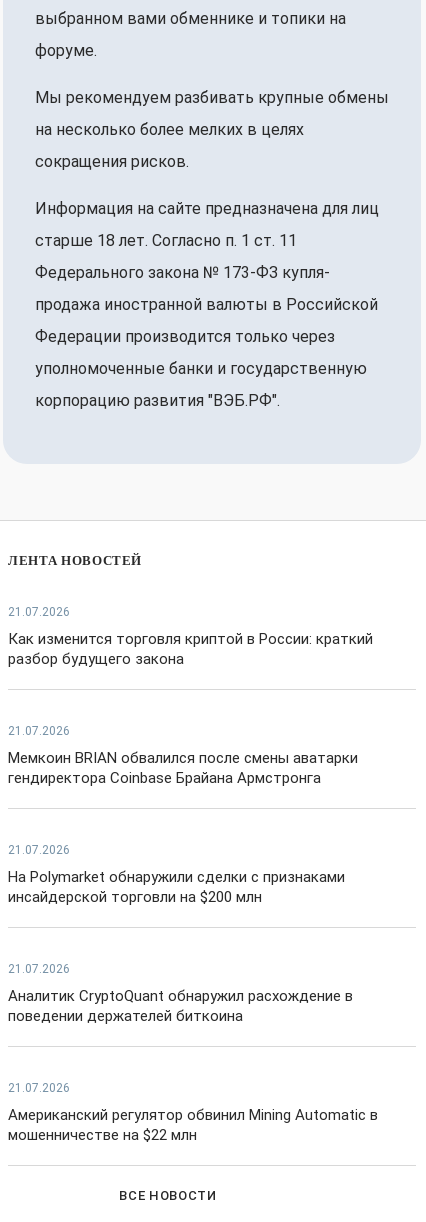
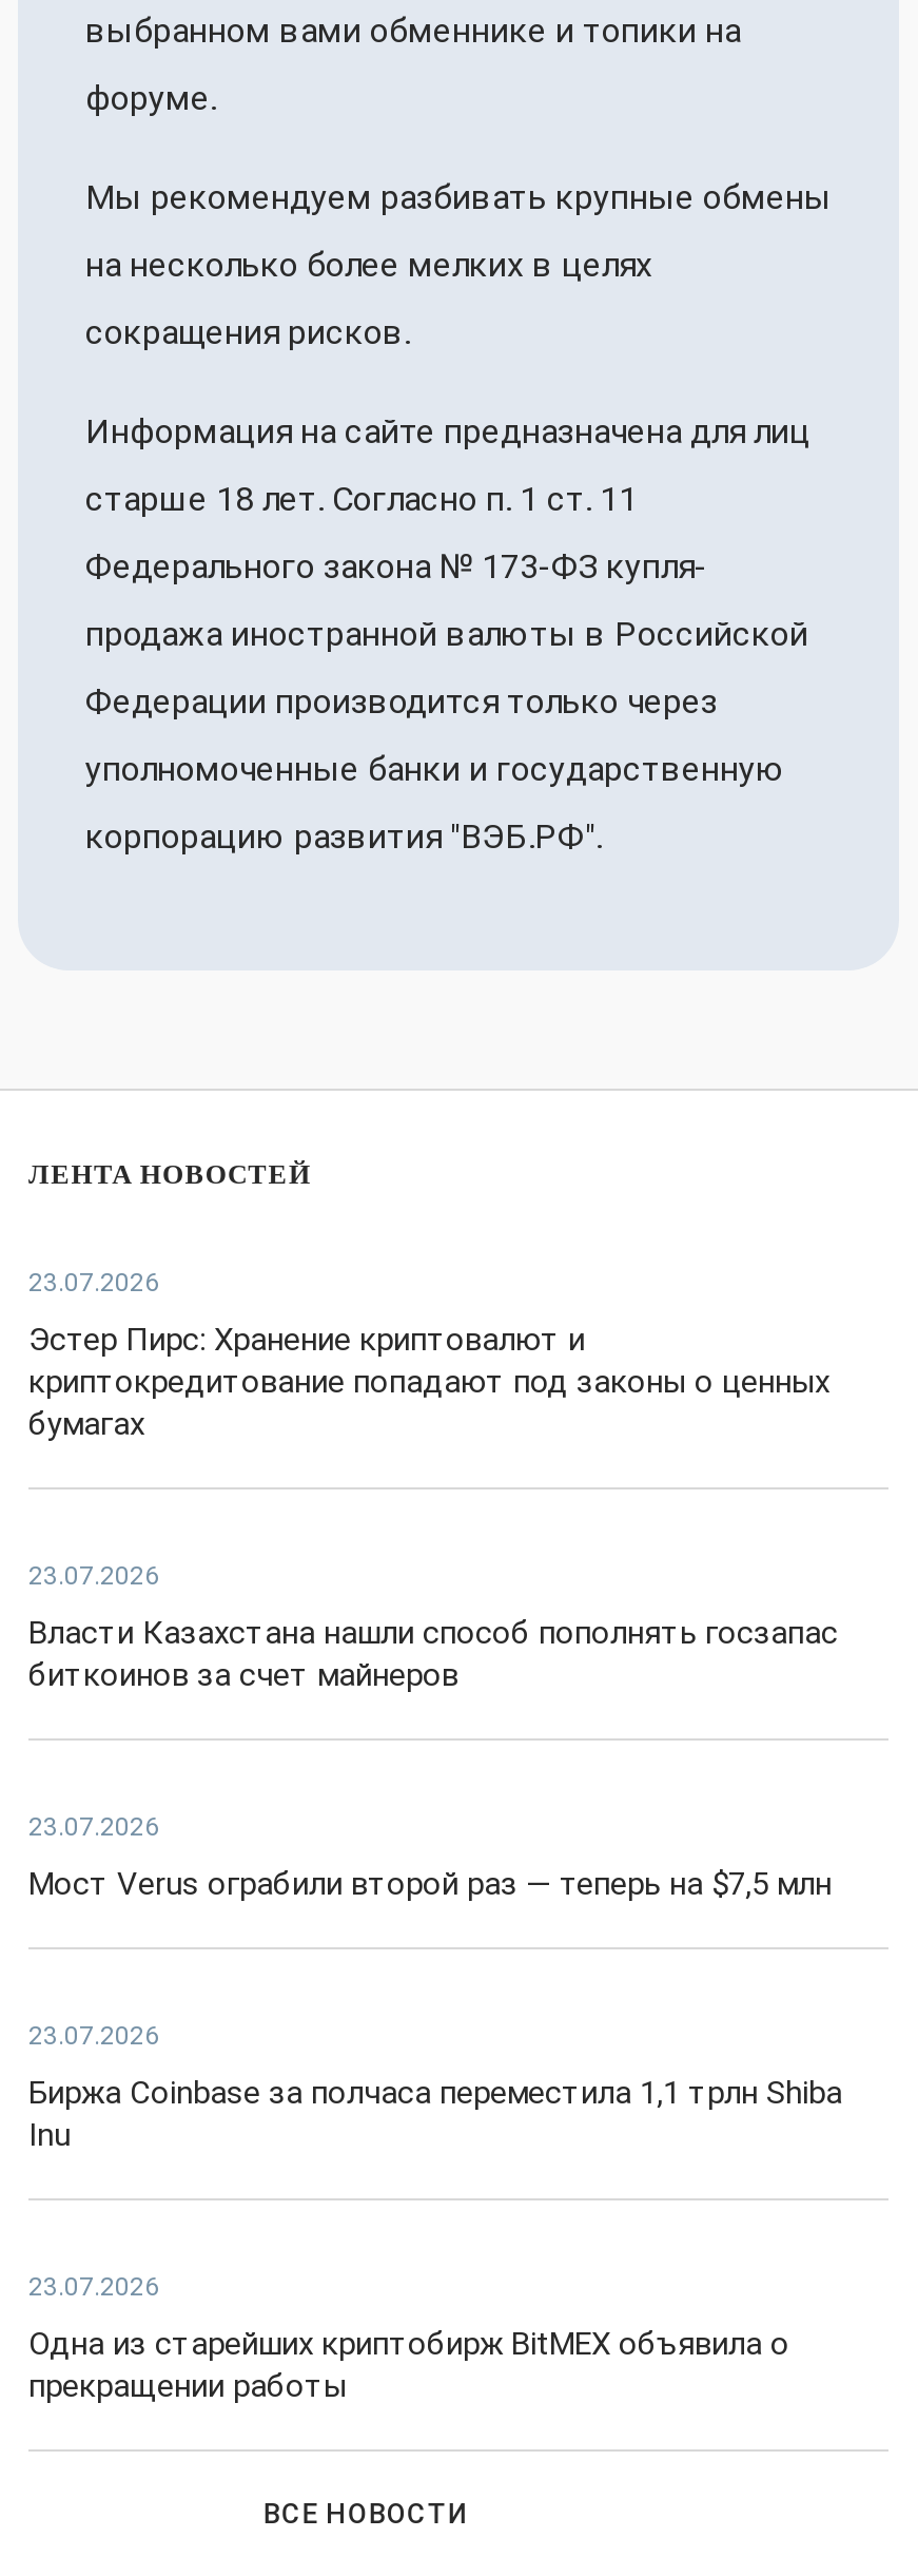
[8,605,70,619] 21.07.2026 -> [28,1268,159,1297] 23.07.2026
[8,630,373,668] Как изменится торговля криптой в России: краткий | разбор будущего закона -> [28,1320,829,1443] Эстер Пирс: Хранение криптовалют и | криптокредитование попадают под законы о ценных | бумагах
[8,724,70,738] 21.07.2026 -> [28,1561,159,1590] 23.07.2026
[8,749,358,787] Мемкоин BRIAN обвалился после смены аватарки | гендиректора Coinbase Брайана Армстронга -> [28,1614,838,1694] Власти Казахстана нашли способ пополнять госзапас | биткоинов за счет майнеров
[8,843,70,857] 21.07.2026 -> [28,1812,159,1841] 23.07.2026
[8,868,345,906] На Polymarket обнаружили сделки с признаками | инсайдерской торговли на $200 млн -> [28,1865,832,1903] Мост Verus ограбили второй раз — теперь на $7,5 млн
[8,962,70,976] 21.07.2026 -> [28,2021,159,2050] 23.07.2026
[8,987,353,1025] Аналитик CryptoQuant обнаружил расхождение в | поведении держателей биткоина -> [28,2073,842,2154] Биржа Coinbase за полчаса переместила 1,1 трлн Shiba | Inu
[8,1081,70,1095] 21.07.2026 -> [28,2272,159,2301] 23.07.2026
[8,1106,378,1144] Американский регулятор обвинил Mining Automatic в | мошенничестве на $22 млн -> [28,2325,789,2405] Одна из старейших криптобирж BitMEX объявила о | прекращении работы

